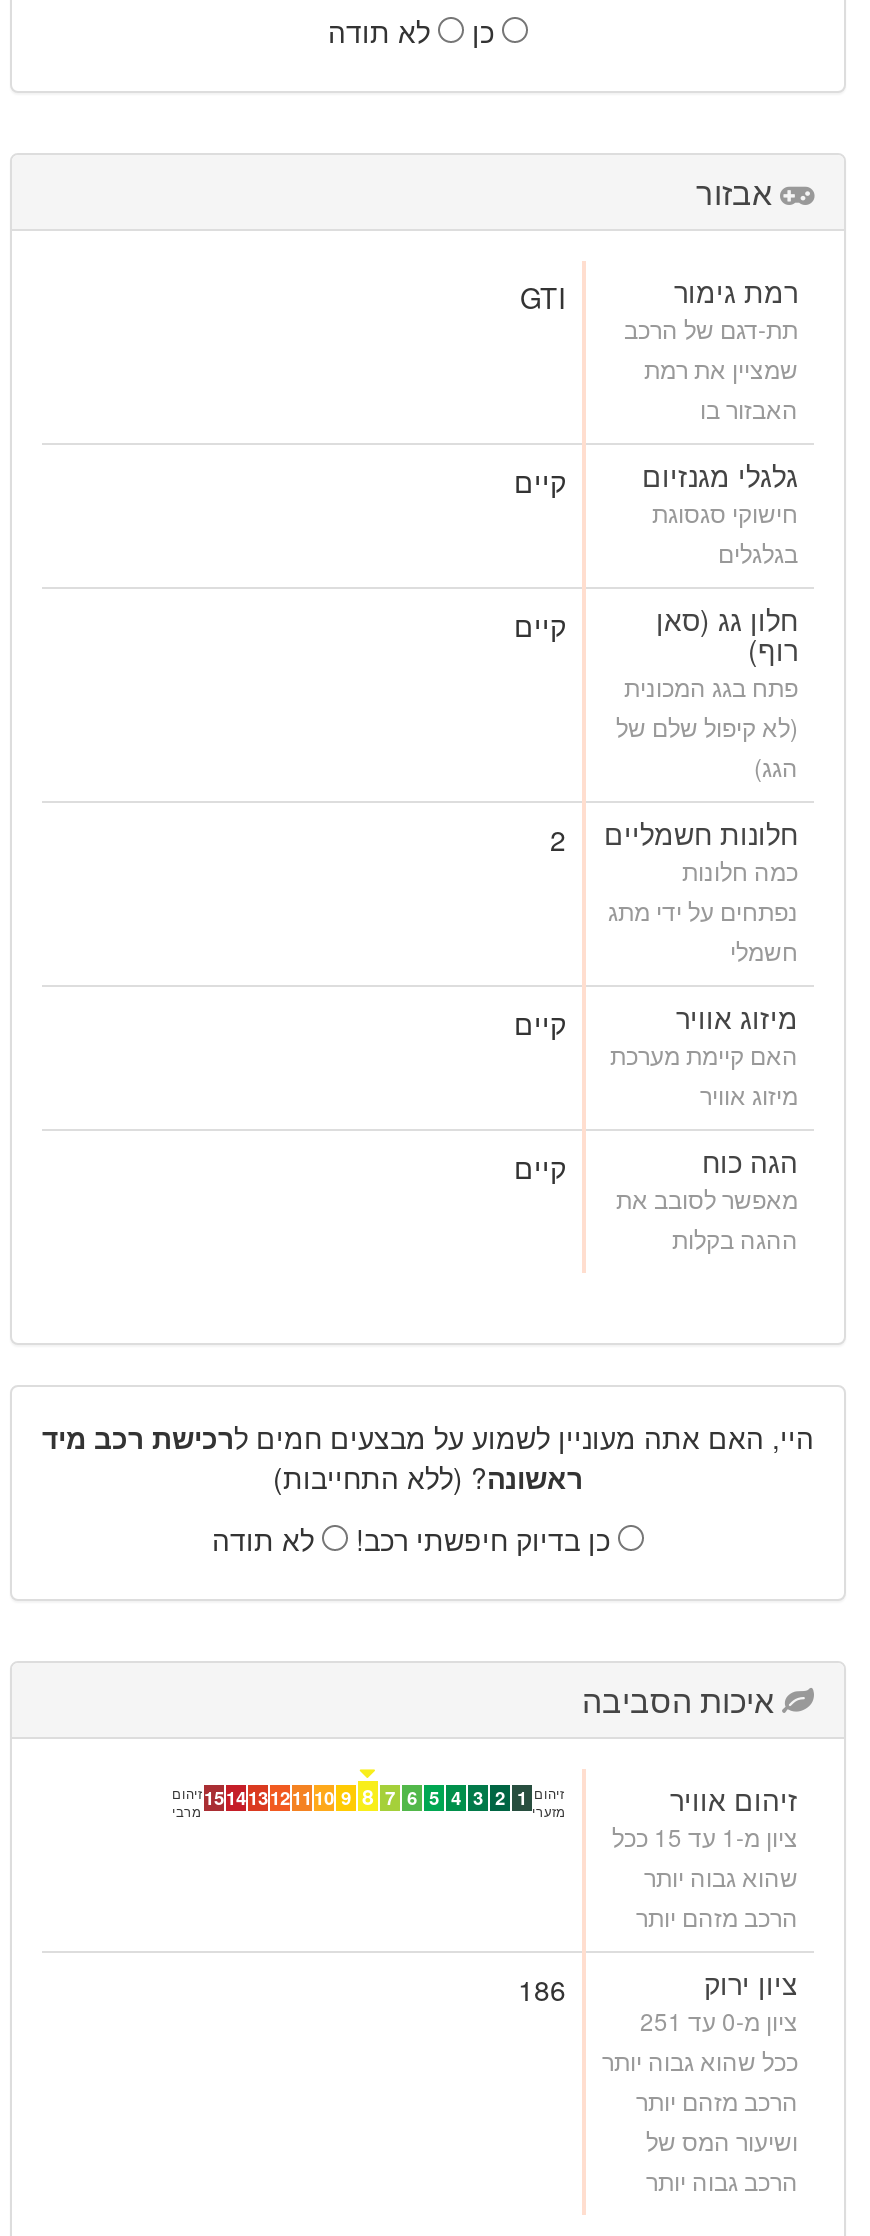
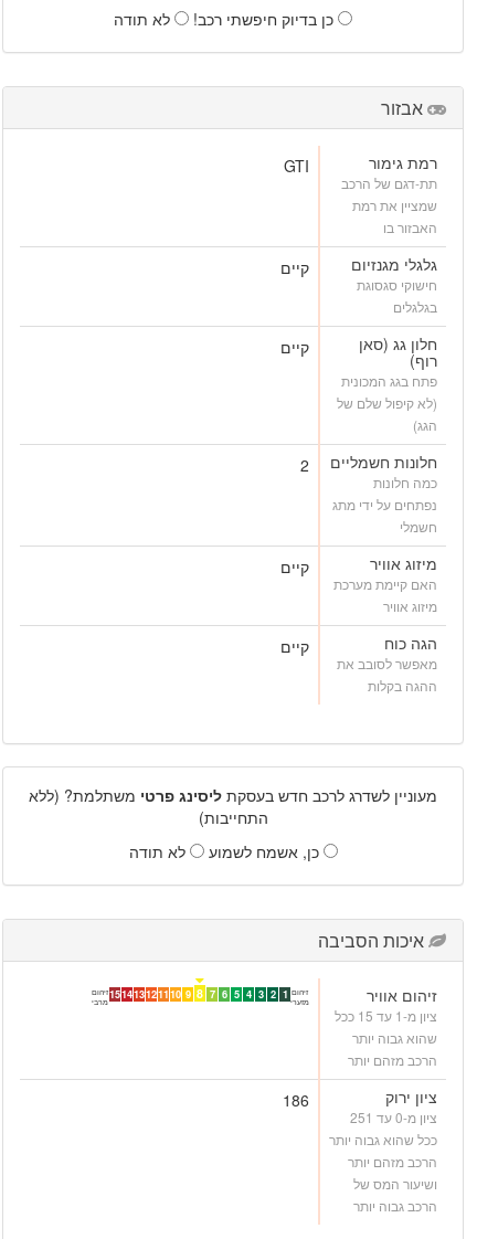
[472,10,502,50] כן -> none
[42,1416,814,1496] היי, האם אתה מעוניין לשמוע על מבצעים חמים לרכישת רכב מיד | ראשונה? (ללא התחייבות) -> [29,784,437,828] מעוניין לשדרג לרכב חדש בעסקת ליסינג פרטי משתלמת? (ללא | התחייבות)
moved [356,1518,618,1558] -> [193,7,338,29]: כן בדיוק חיפשתי רכב!
none -> [208,840,323,862] כן, אשמח לשמוע

